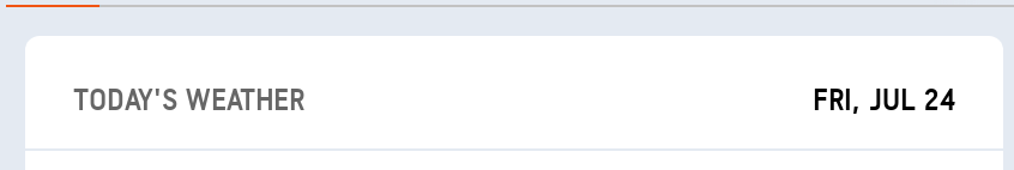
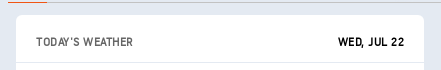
[813,83,955,119] FRI, JUL 24 -> [337,34,404,49] WED, JUL 22

